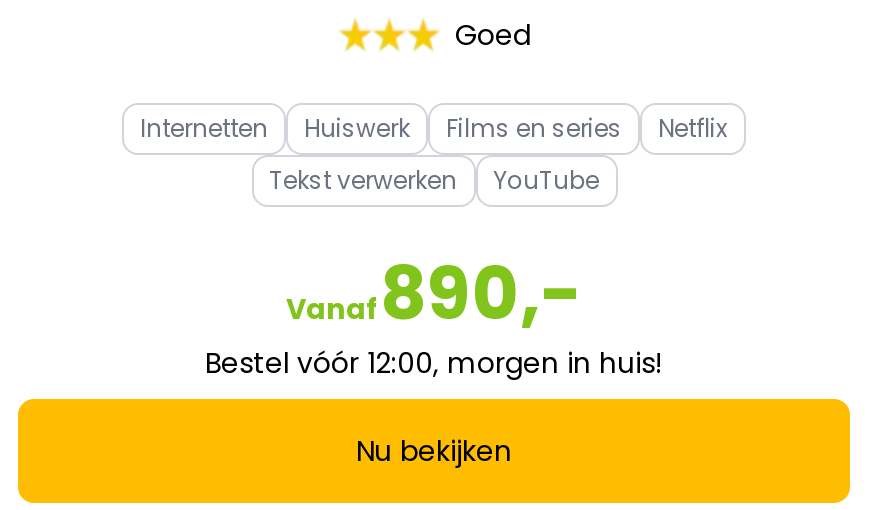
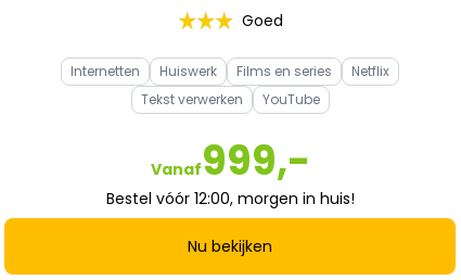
[286,244,582,346] Vanaf890,- -> [150,133,310,189] Vanaf999,-

